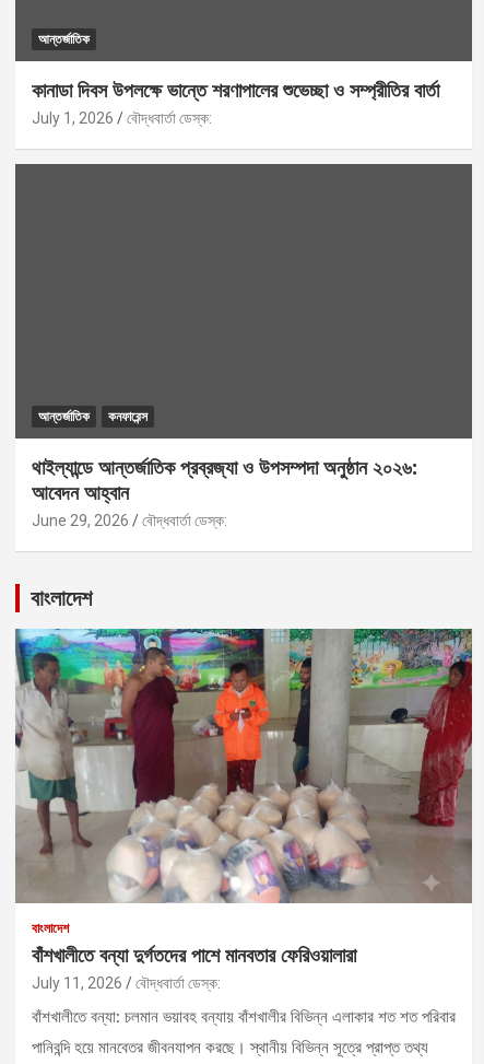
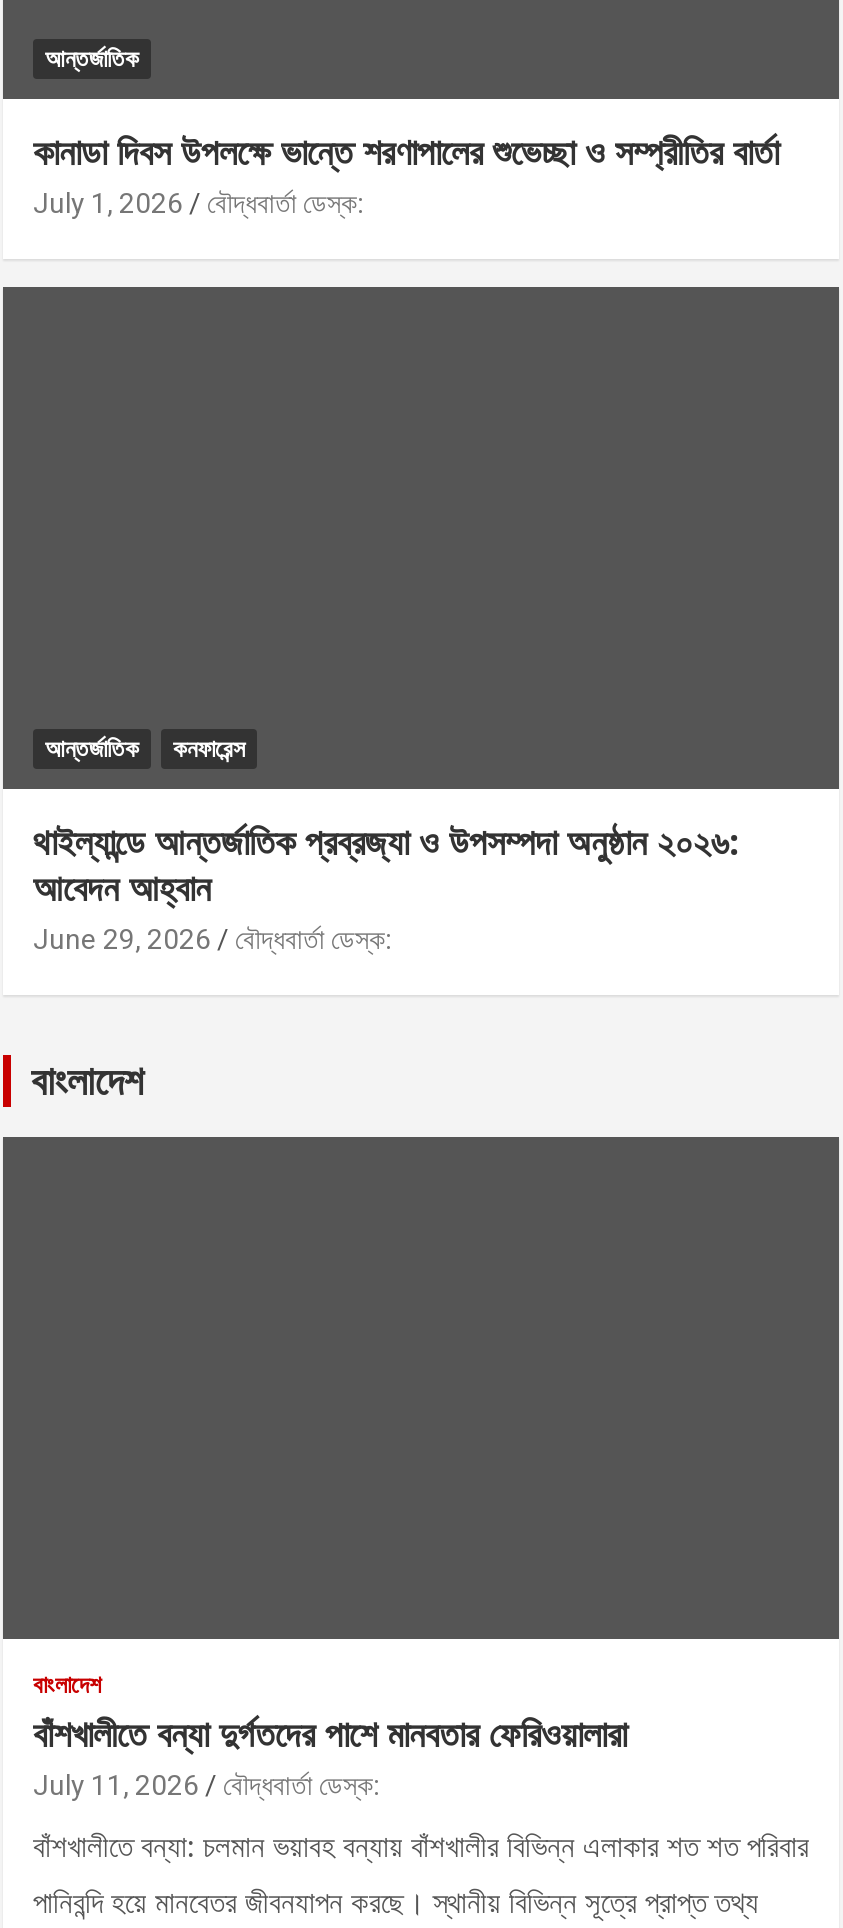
[15,628,472,903] [image] -> none

